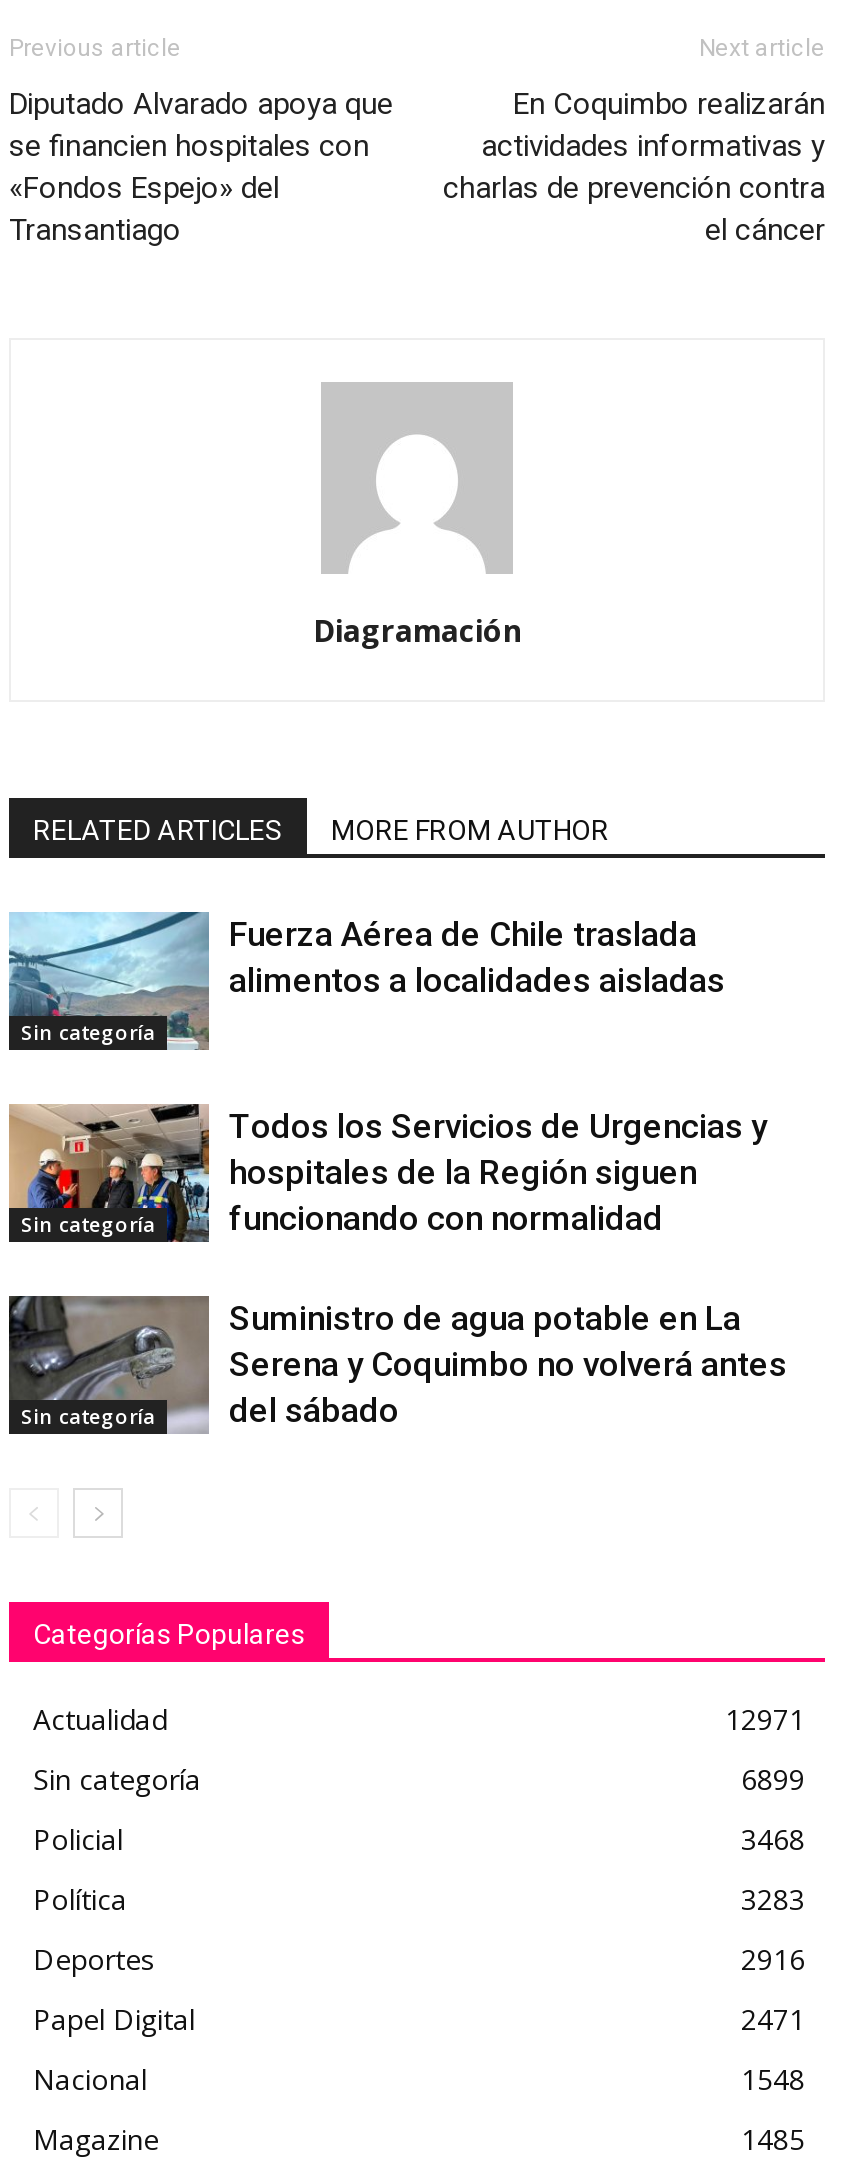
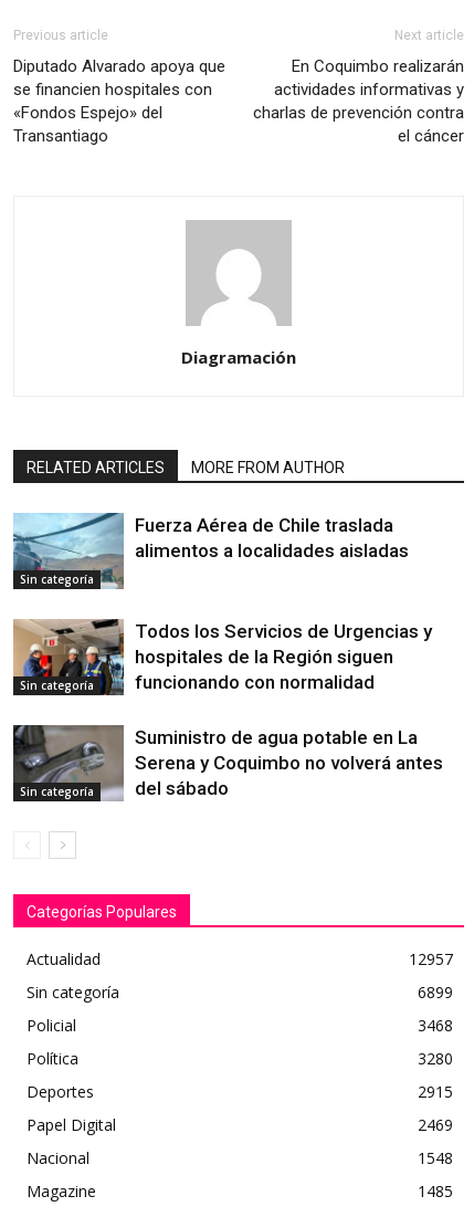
[725,1700,805,1738] 12971 -> [409,948,453,969] 12957
[741,1880,805,1918] 3283 -> [418,1048,453,1069] 3280
[741,1940,805,1978] 2916 -> [418,1081,453,1102] 2915
[741,2000,805,2038] 2471 -> [418,1114,453,1135] 2469

